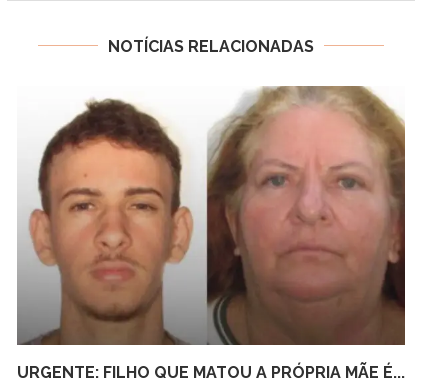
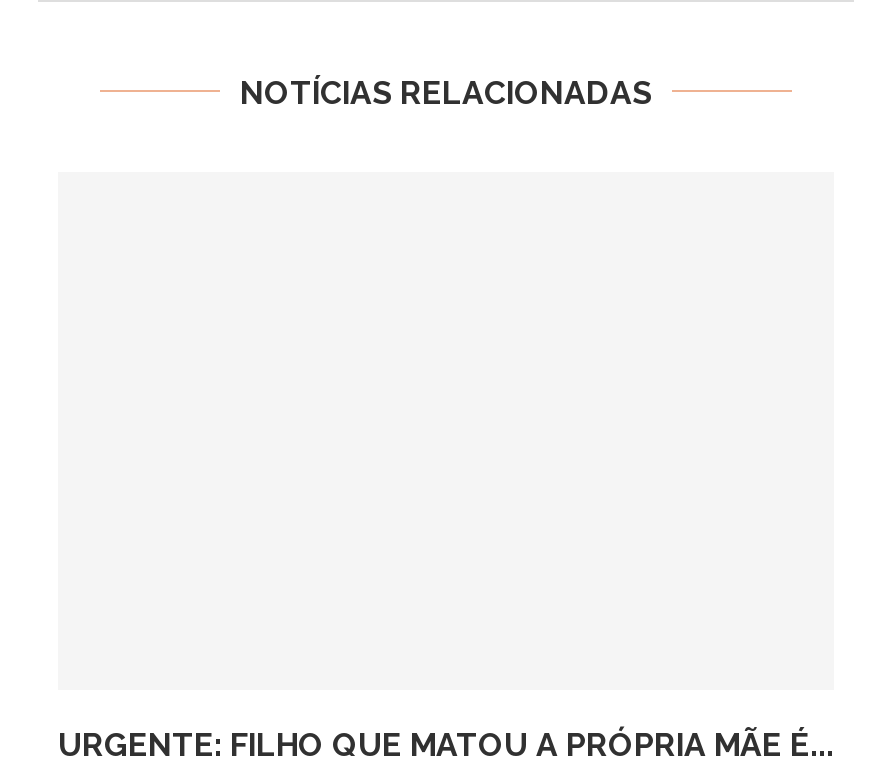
[16,85,406,346] [image] -> none

